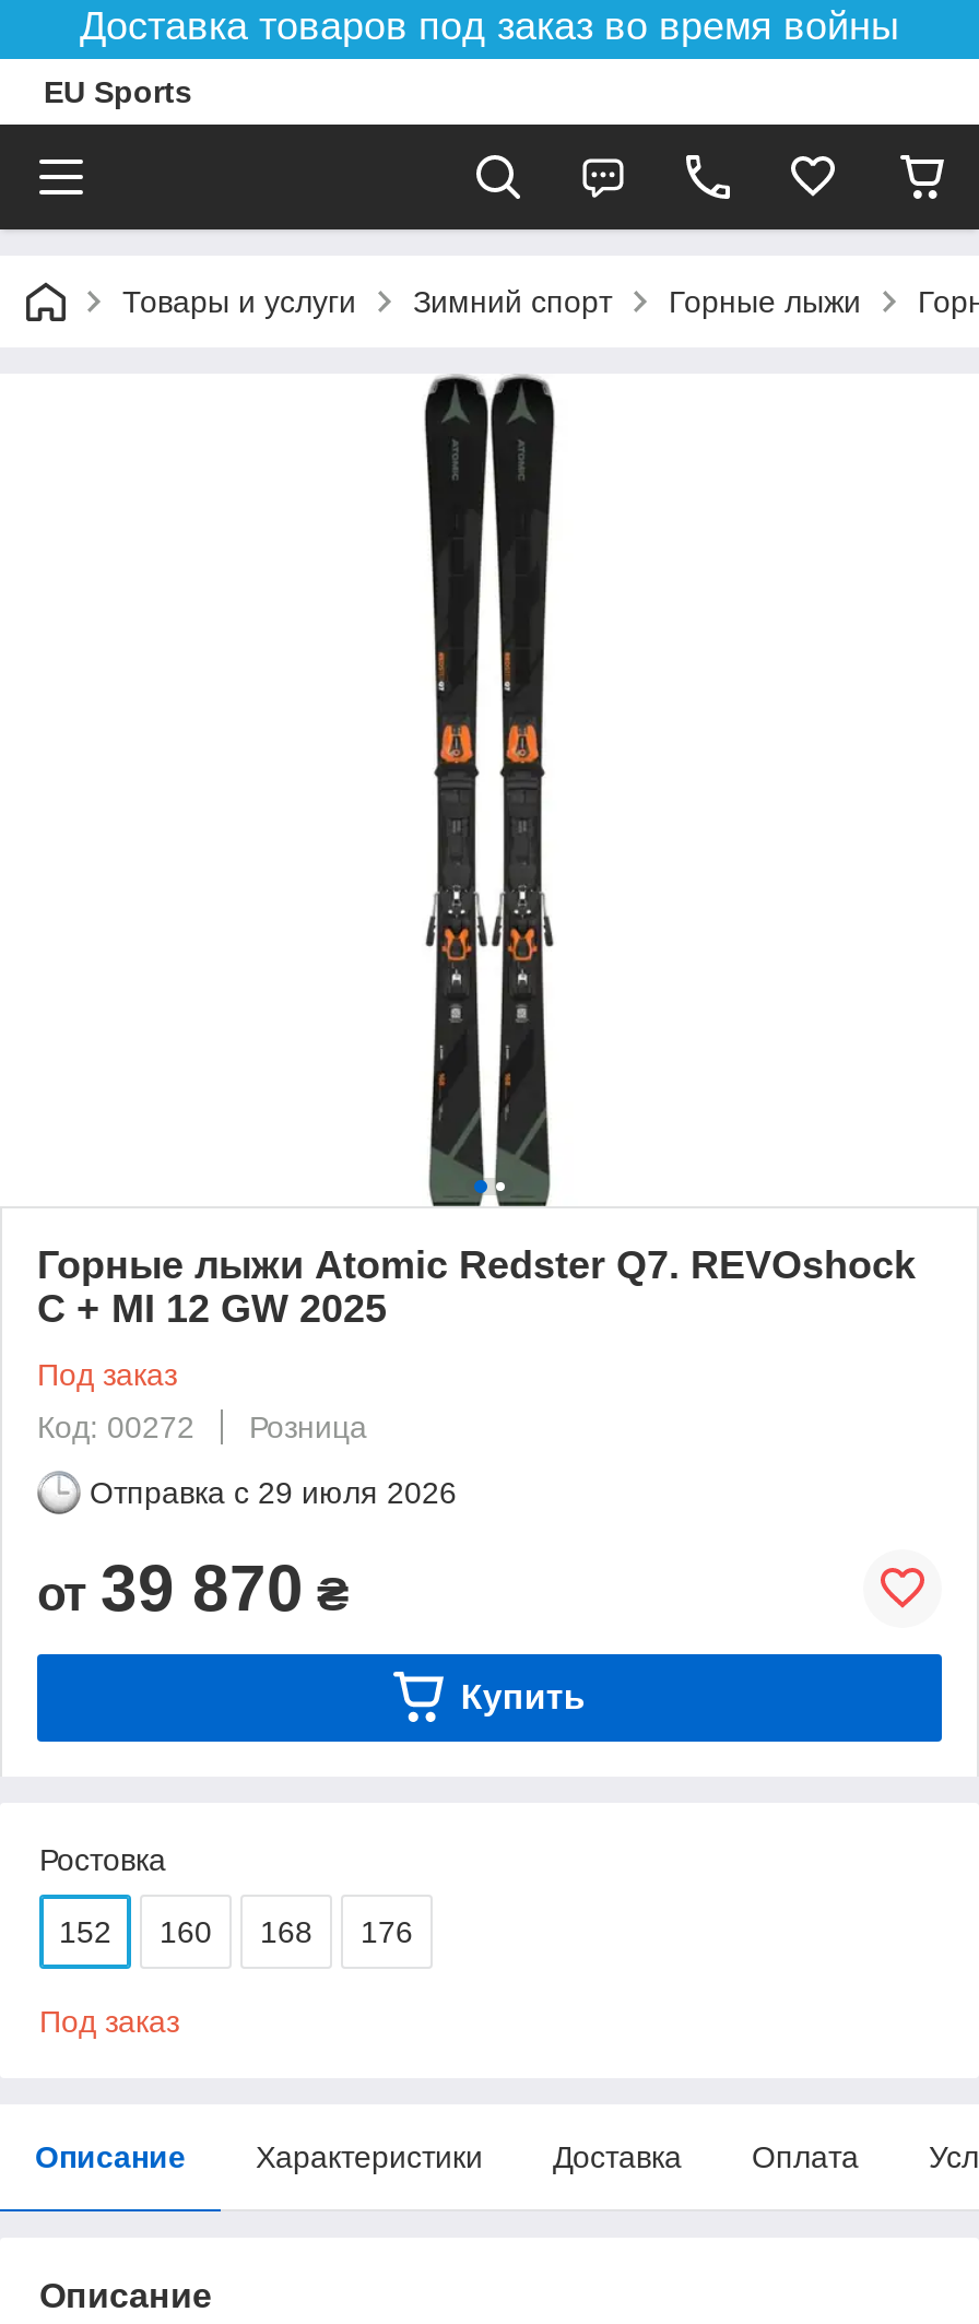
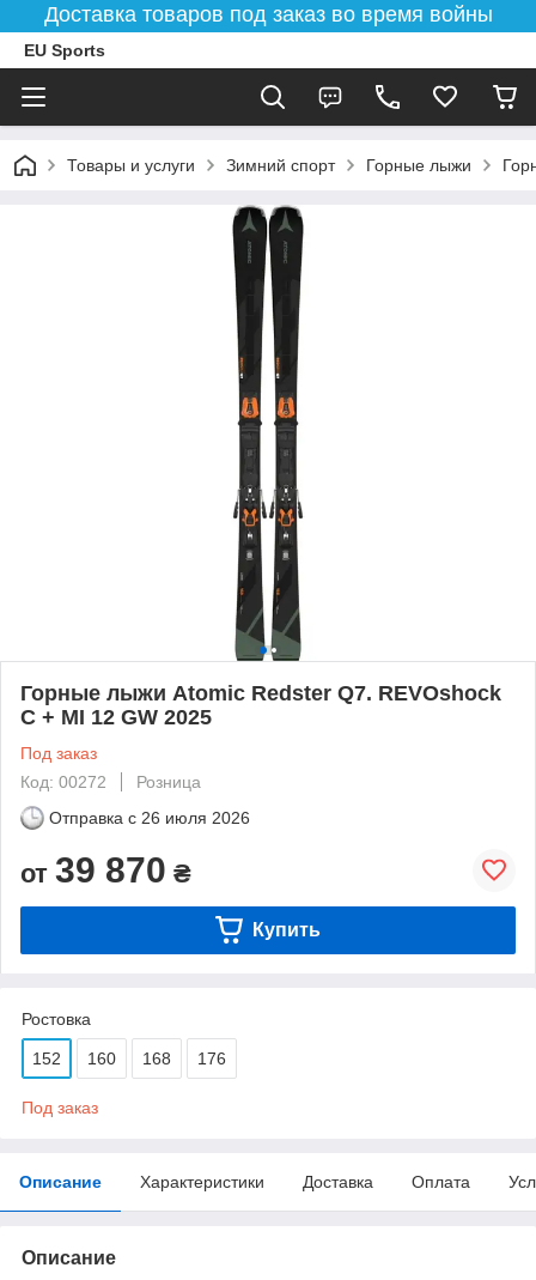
[90,1475,457,1510] Отправка с 29 июля 2026 -> [49,808,250,827] Отправка с 26 июля 2026

